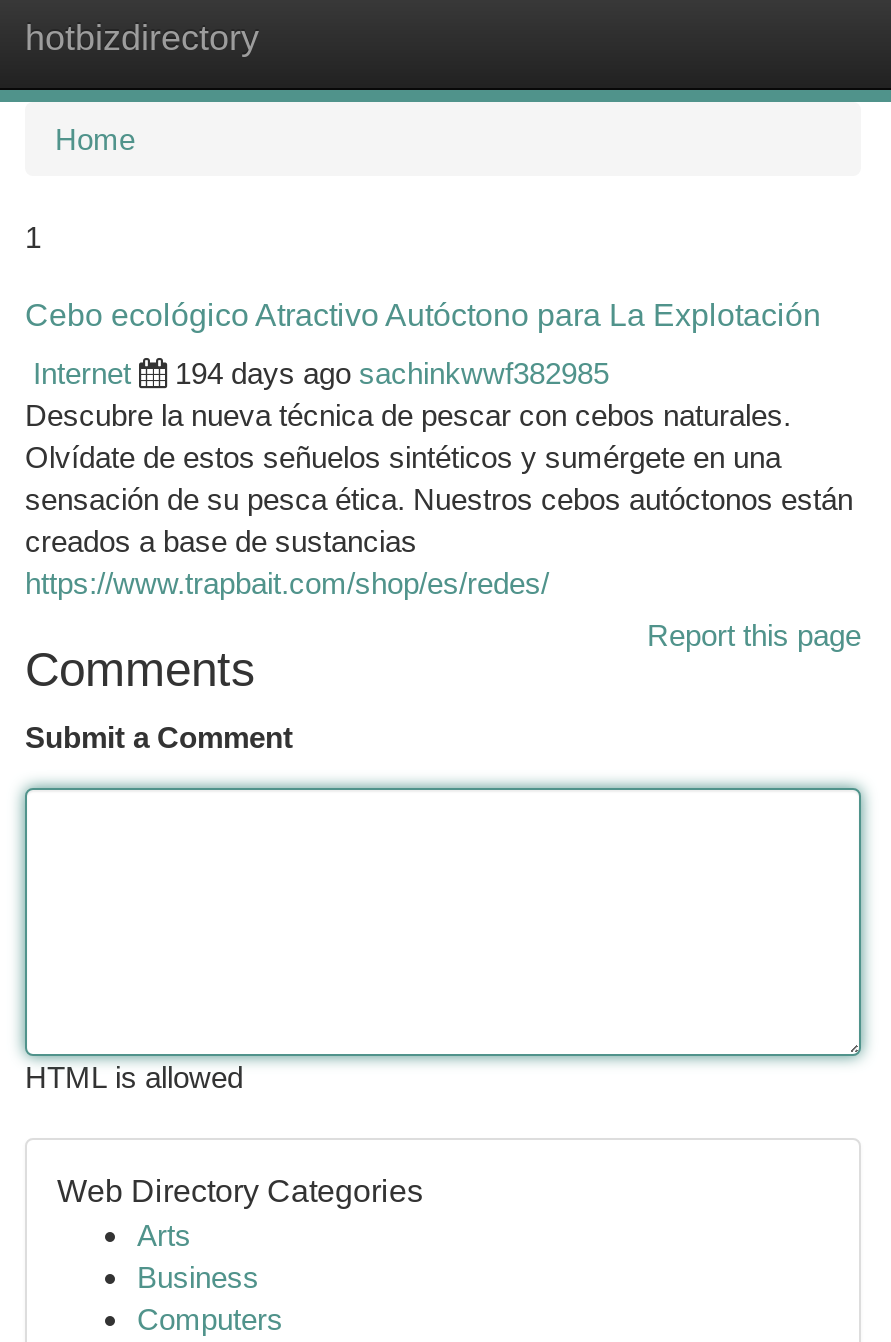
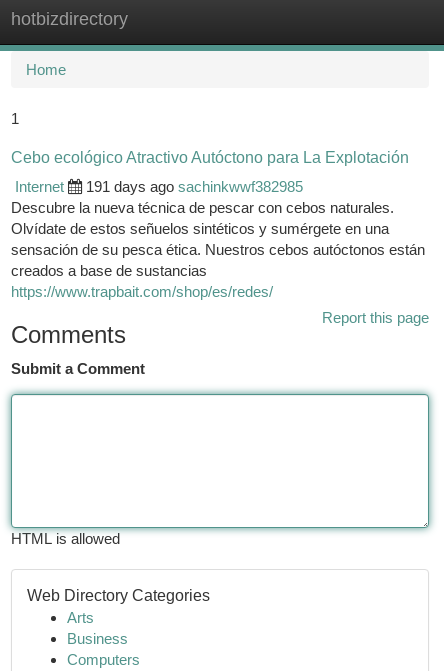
[175,356,609,390] 194 days ago sachinkwwf382985 -> [86,178,303,195] 191 days ago sachinkwwf382985

